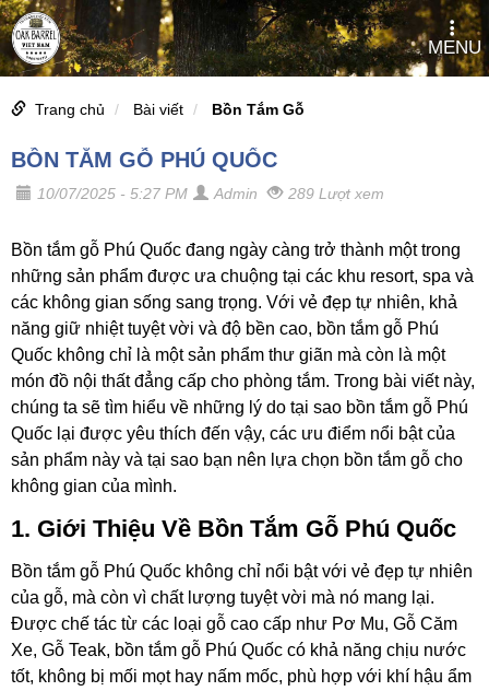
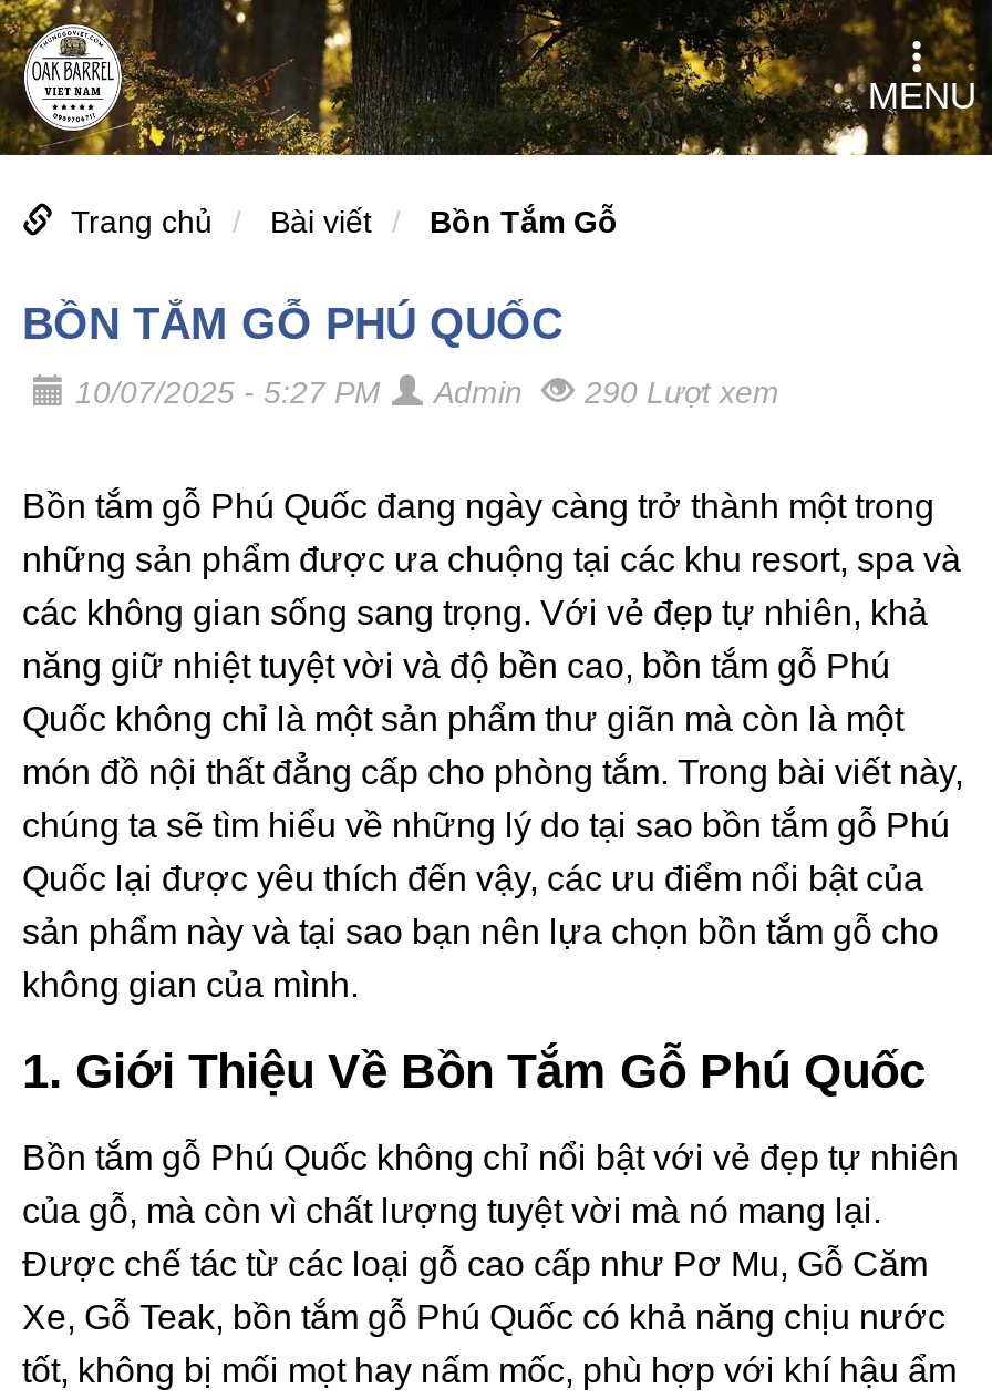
[37,185,384,202] 10/07/2025 - 5:27 PM Admin 289 Lượt xem -> [75,374,779,410] 10/07/2025 - 5:27 PM Admin 290 Lượt xem

